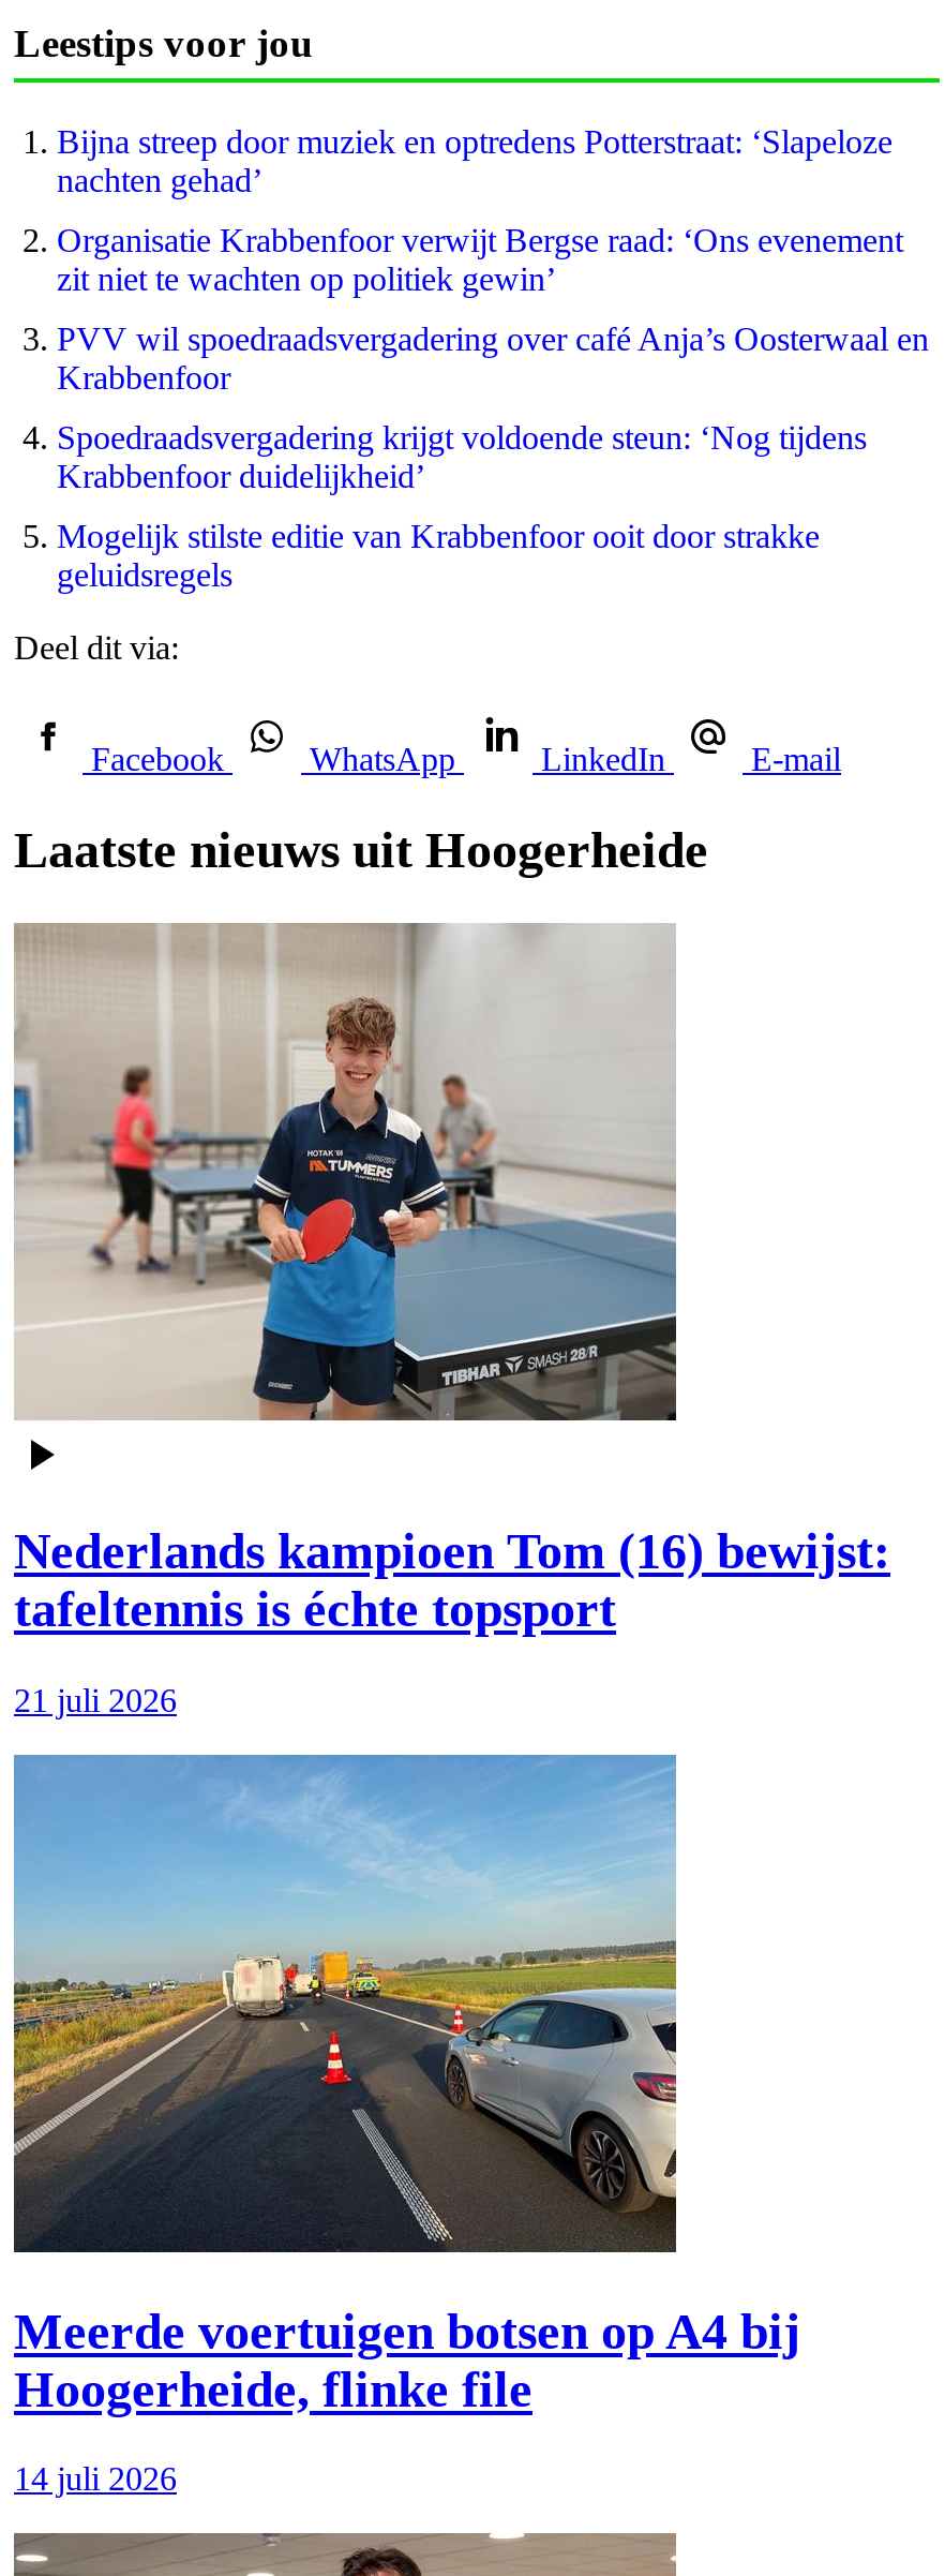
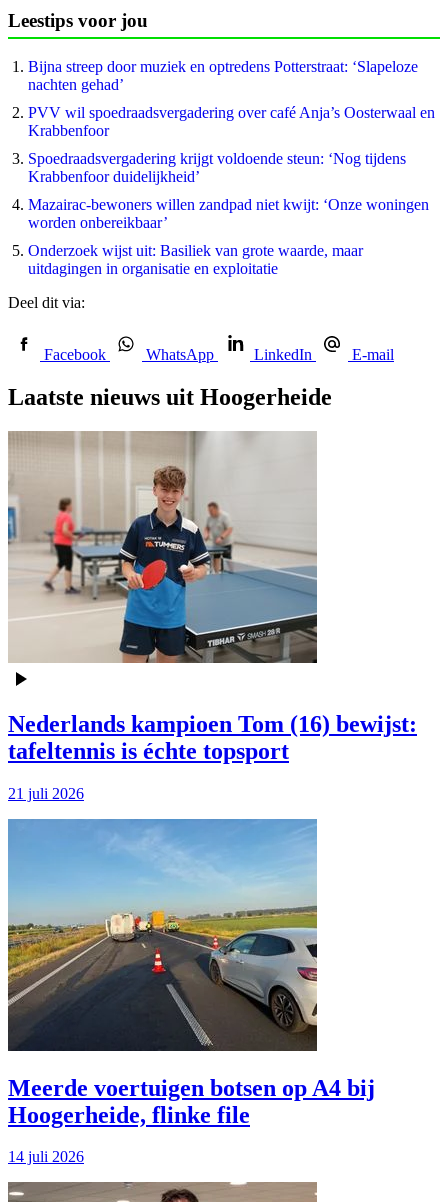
[57,222,903,297] Organisatie Krabbenfoor verwijt Bergse raad: ‘Ons evenement | zit niet te wachten op politiek gewin’ -> none
moved [57,321,929,494] -> [28,104,435,185]: PVV wil spoedraadsvergadering over café Anja’s Oosterwaal en | Krabbenfoor | Spoedraadsvergadering krijgt voldoende steun: ‘Nog tijdens | Krabbenfoor duidelijkheid’
[57,518,820,593] Mogelijk stilste editie van Krabbenfoor ooit door strakke | geluidsregels -> [28,196,429,277] Mazairac-bewoners willen zandpad niet kwijt: ‘Onze woningen | worden onbereikbaar’ | Onderzoek wijst uit: Basiliek van grote waarde, maar | uitdagingen in organisatie en exploitatie

